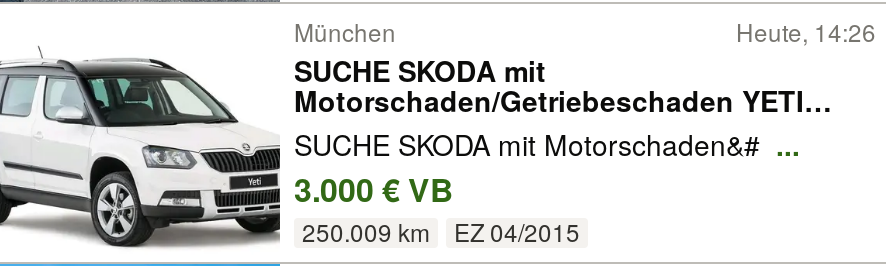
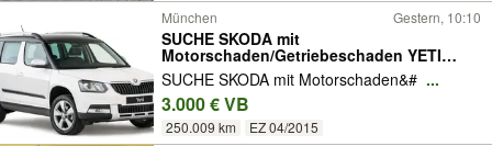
[736,14,876,48] Heute, 14:26 -> [393,8,481,26] Gestern, 10:10

